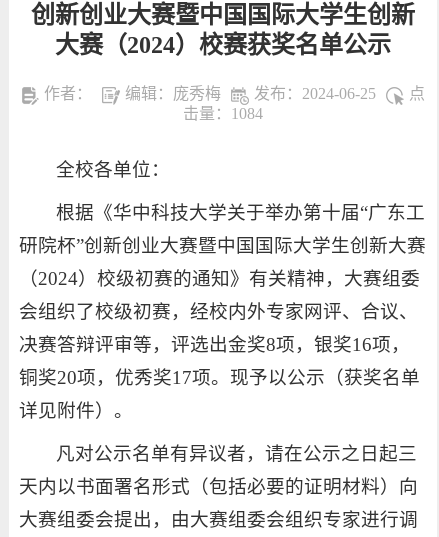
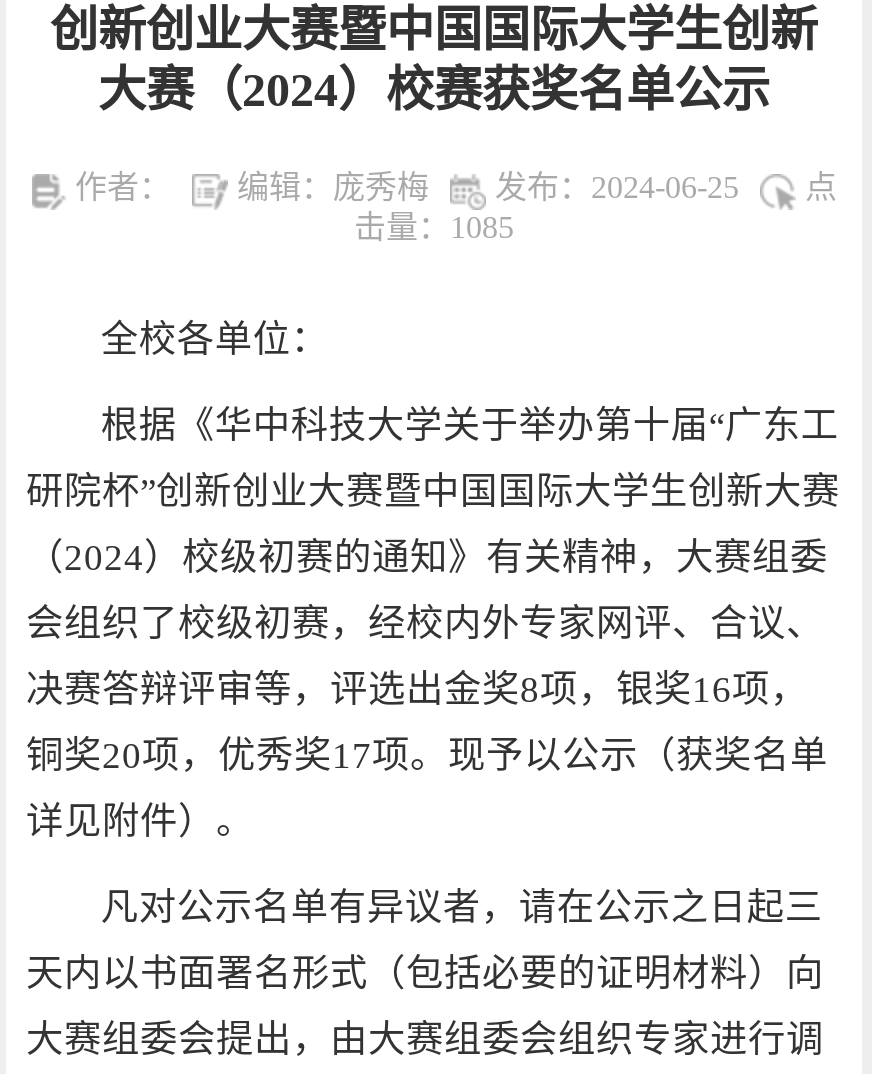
[183,105,263,122] 击量：1084 -> [354,209,514,243] 击量：1085

